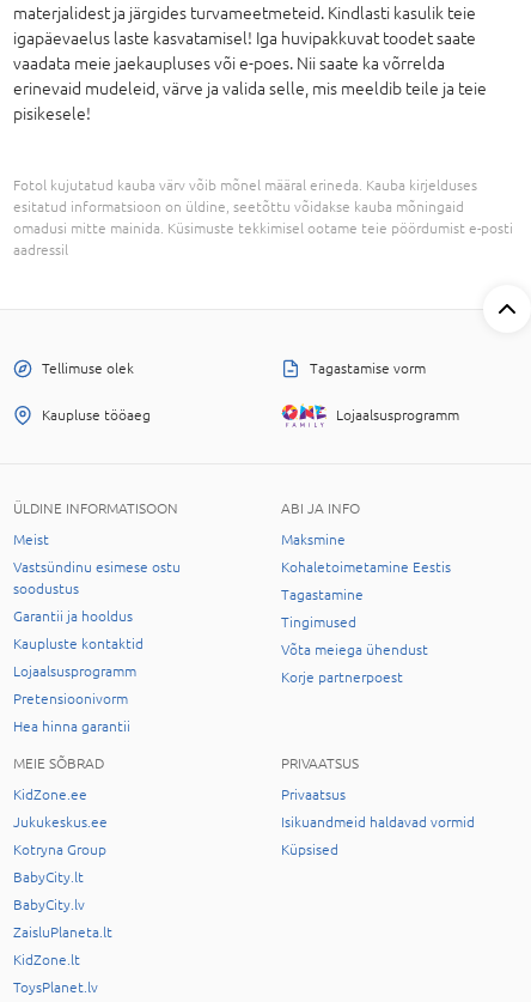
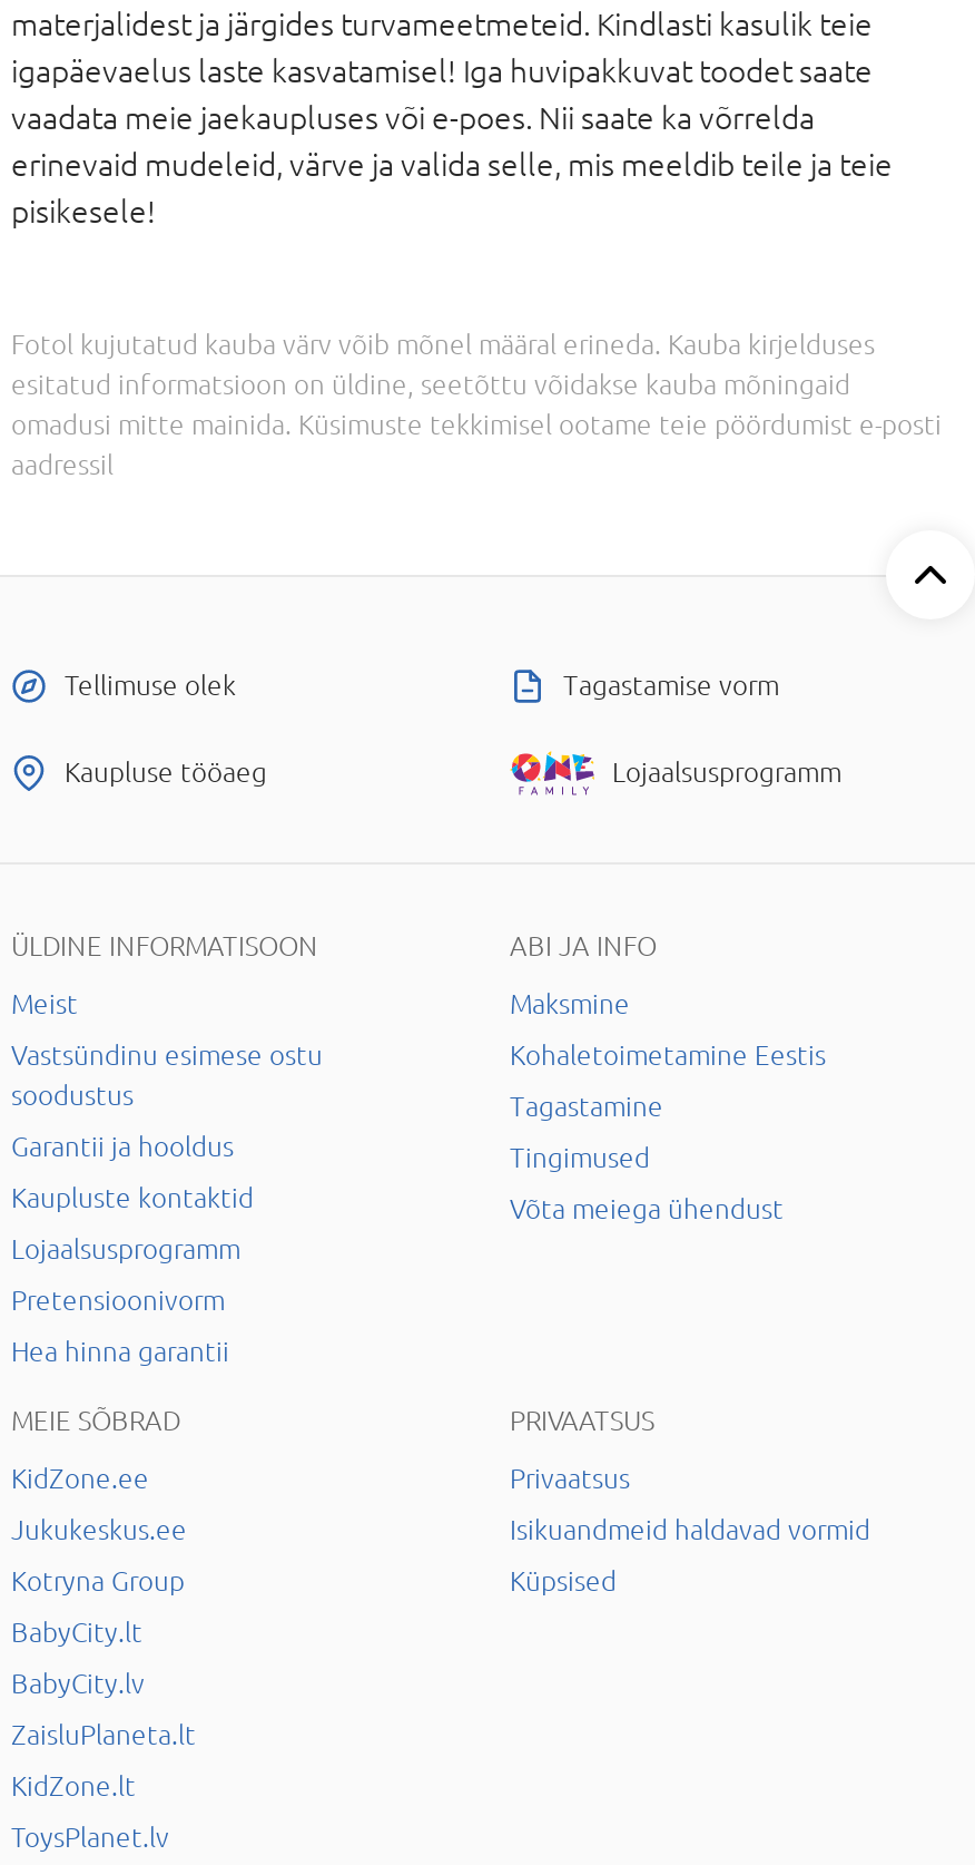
[281,670,403,686] Korje partnerpoest -> none

